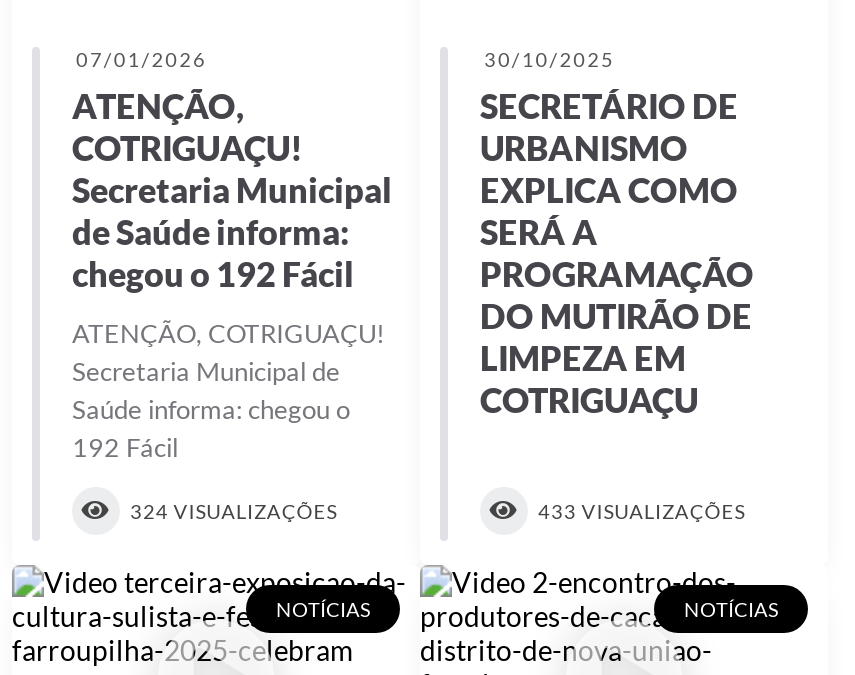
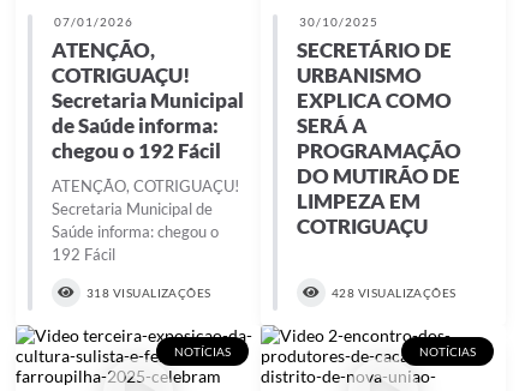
[130,499,337,523] 324 VISUALIZAÇÕES -> [86,285,211,300] 318 VISUALIZAÇÕES
[538,499,745,523] 433 VISUALIZAÇÕES -> [332,285,456,300] 428 VISUALIZAÇÕES

